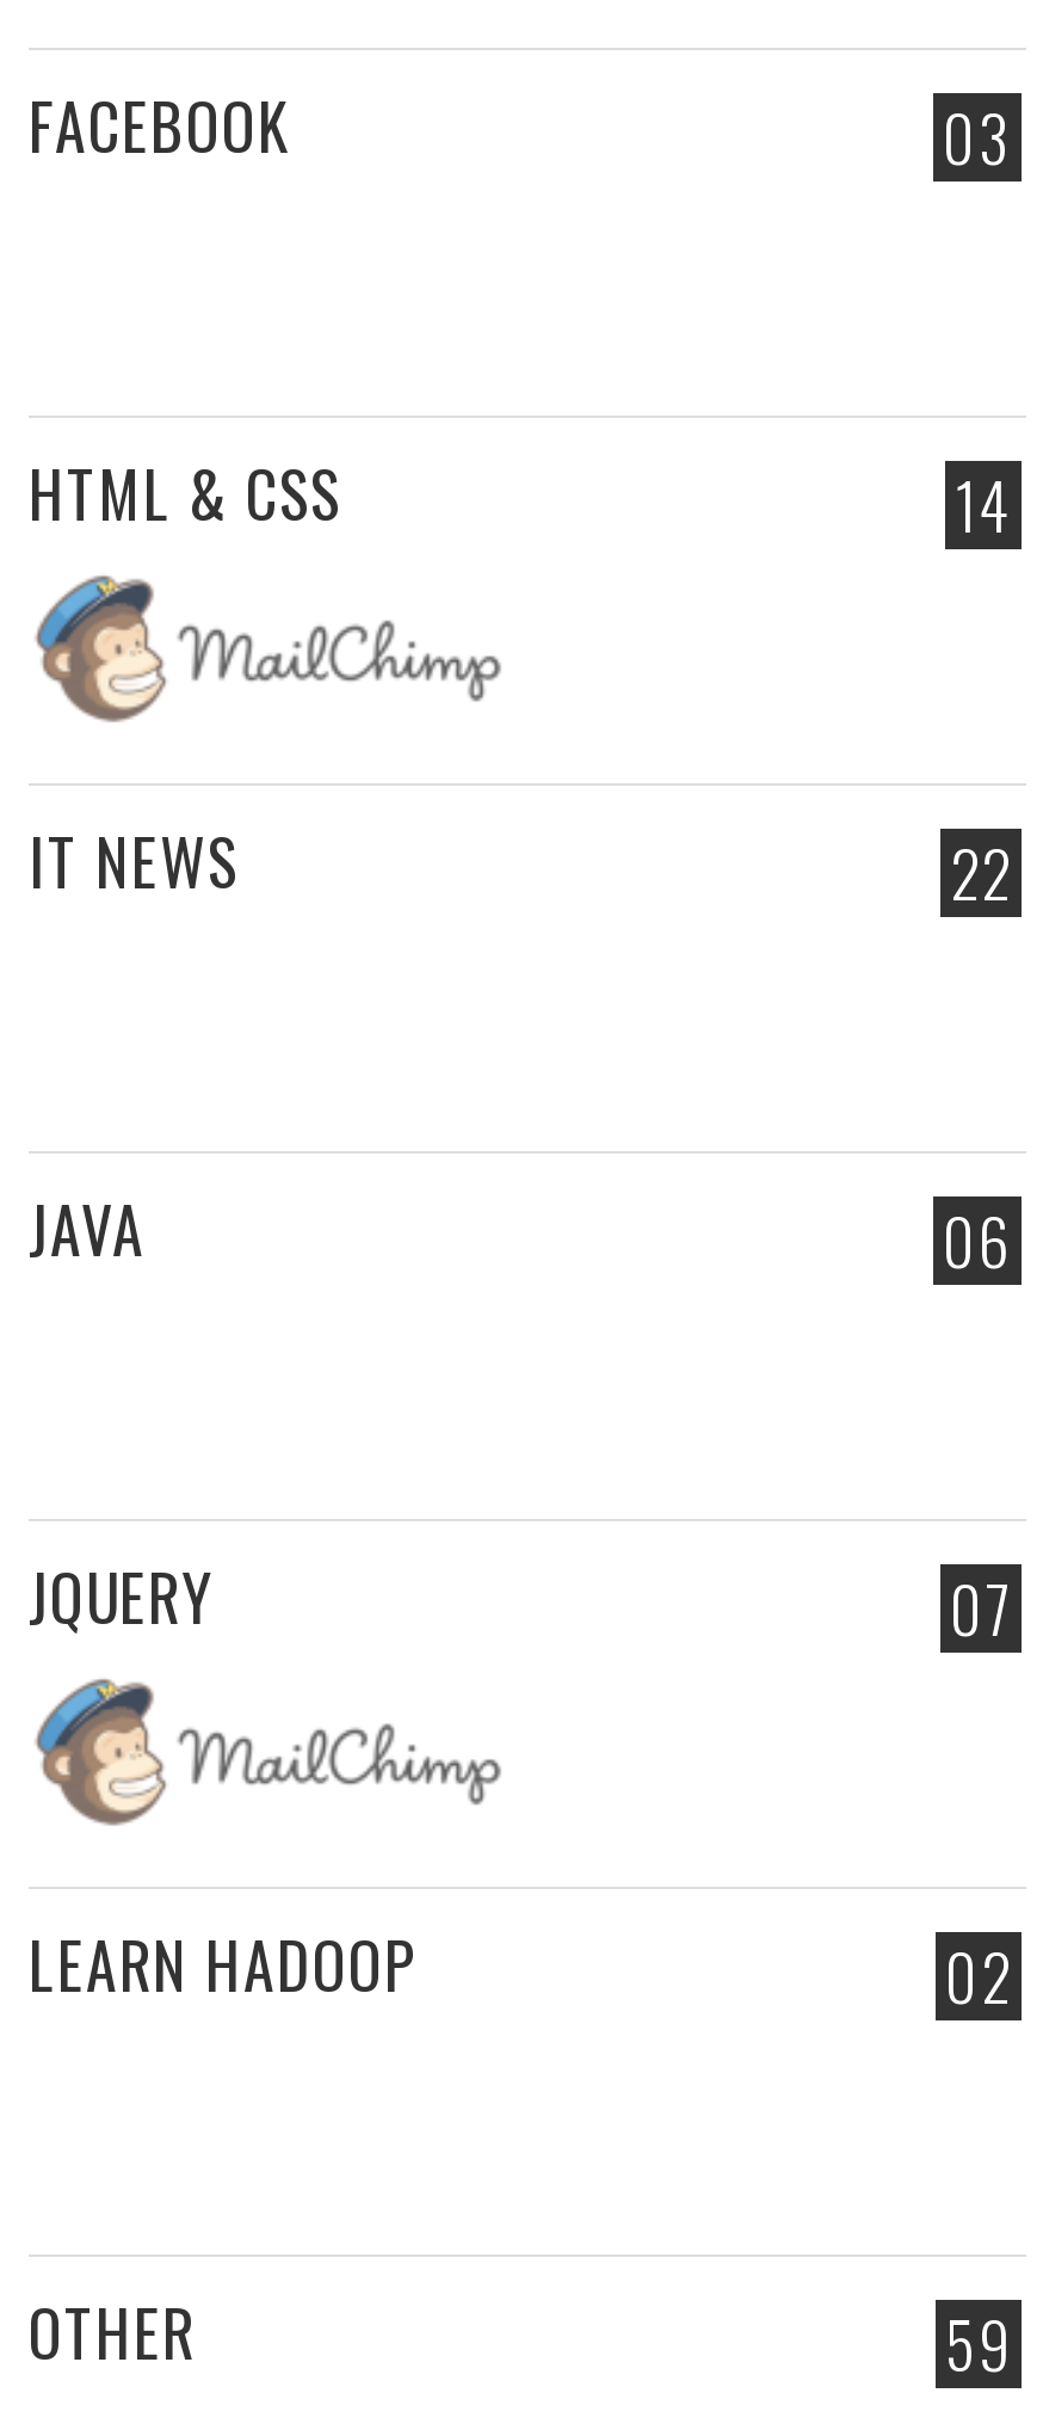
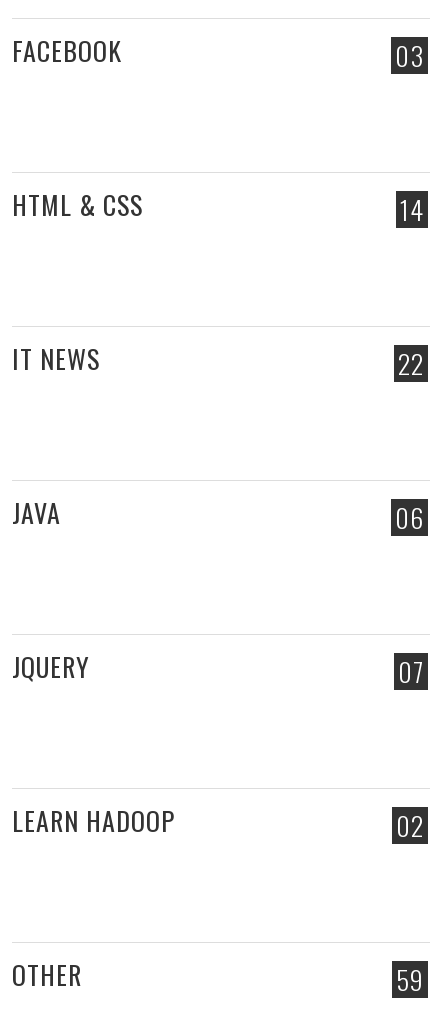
[33,573,504,724] [image] -> none
[33,1677,504,1827] [image] -> none

